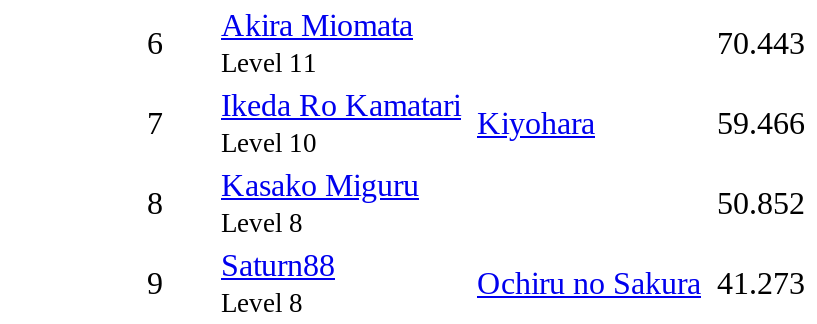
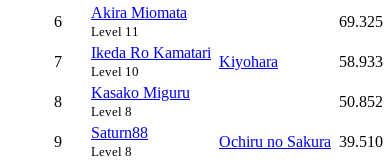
[717,25,805,59] 70.443 -> [339,13,383,30] 69.325
[717,105,805,139] 59.466 -> [339,53,383,70] 58.933
[477,265,805,299] Ochiru no Sakura 41.273 -> [219,133,383,150] Ochiru no Sakura 39.510

